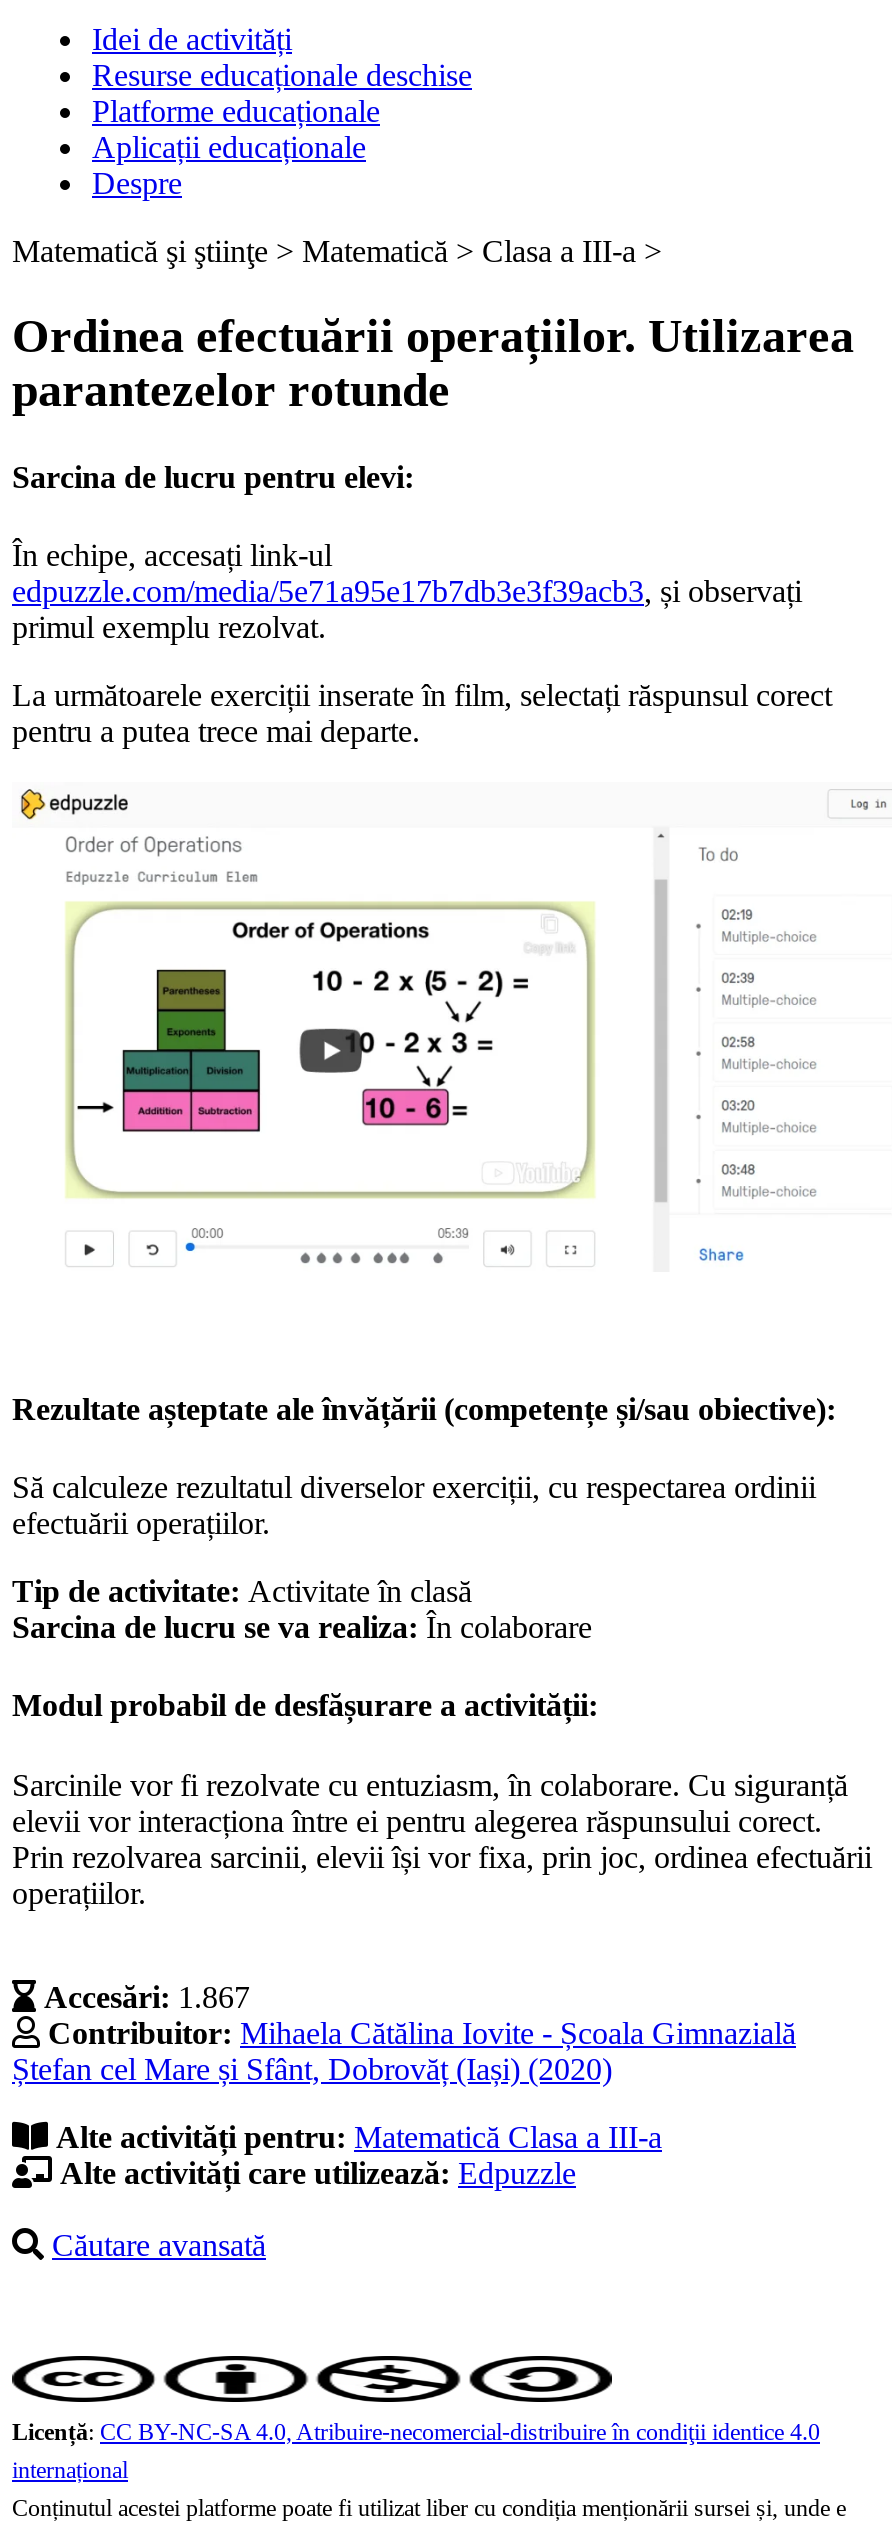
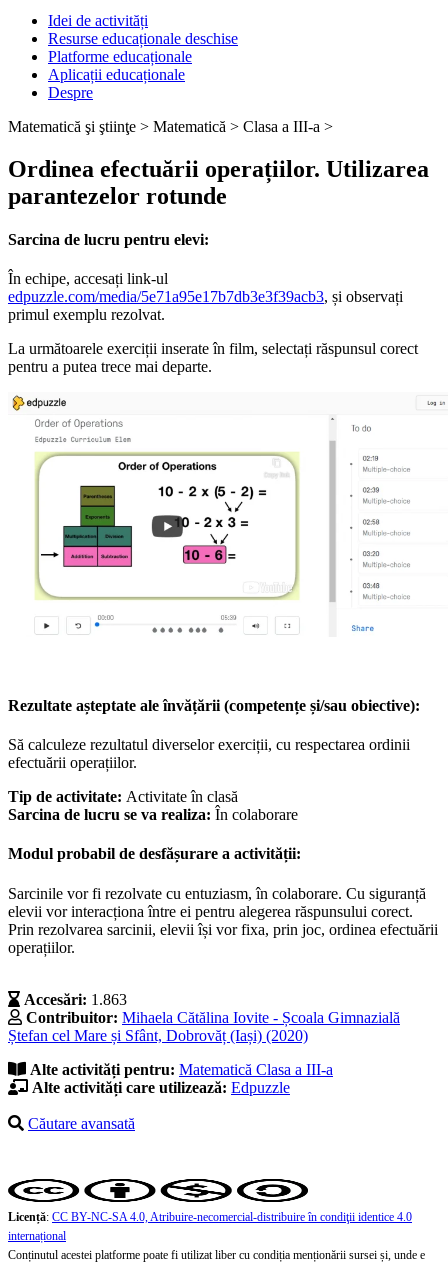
[44,1979,250,2013] Accesări: 1.867 -> [24,990,127,1007] Accesări: 1.863

